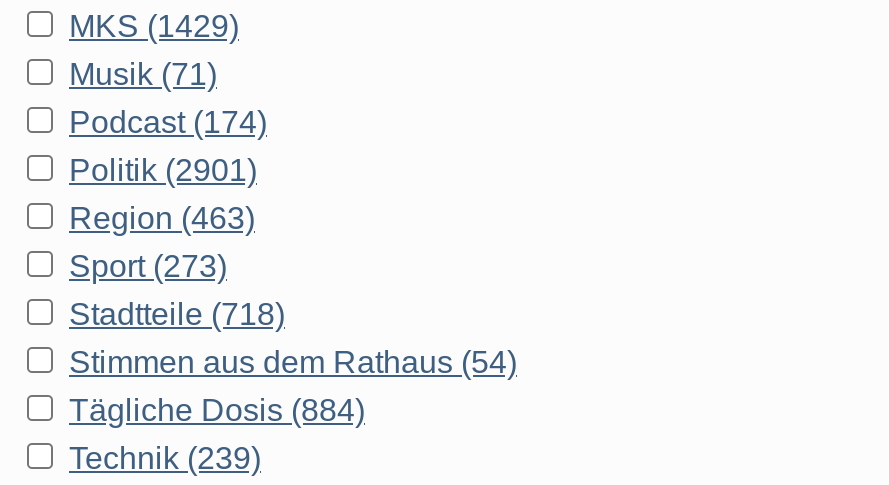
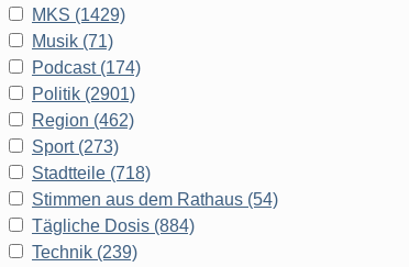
[69,202,255,236] Region (463) -> [32,111,134,130] Region (462)

